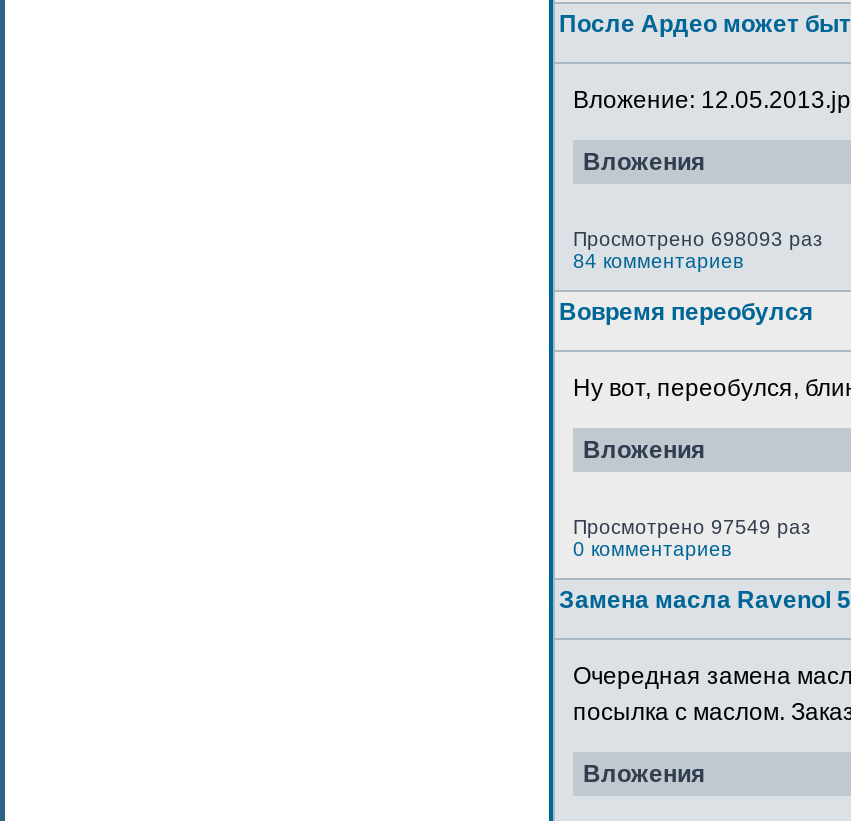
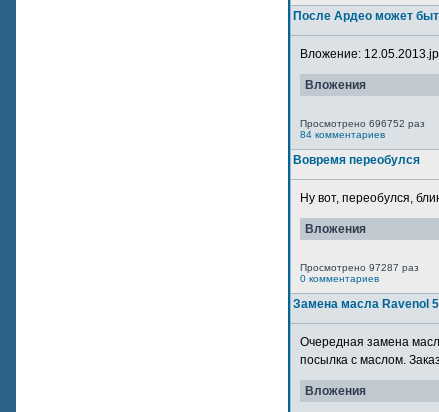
[573,228,823,250] Просмотрено 698093 раз -> [300,118,425,129] Просмотрено 696752 раз
[573,516,811,538] Просмотрено 97549 раз -> [300,262,419,273] Просмотрено 97287 раз

